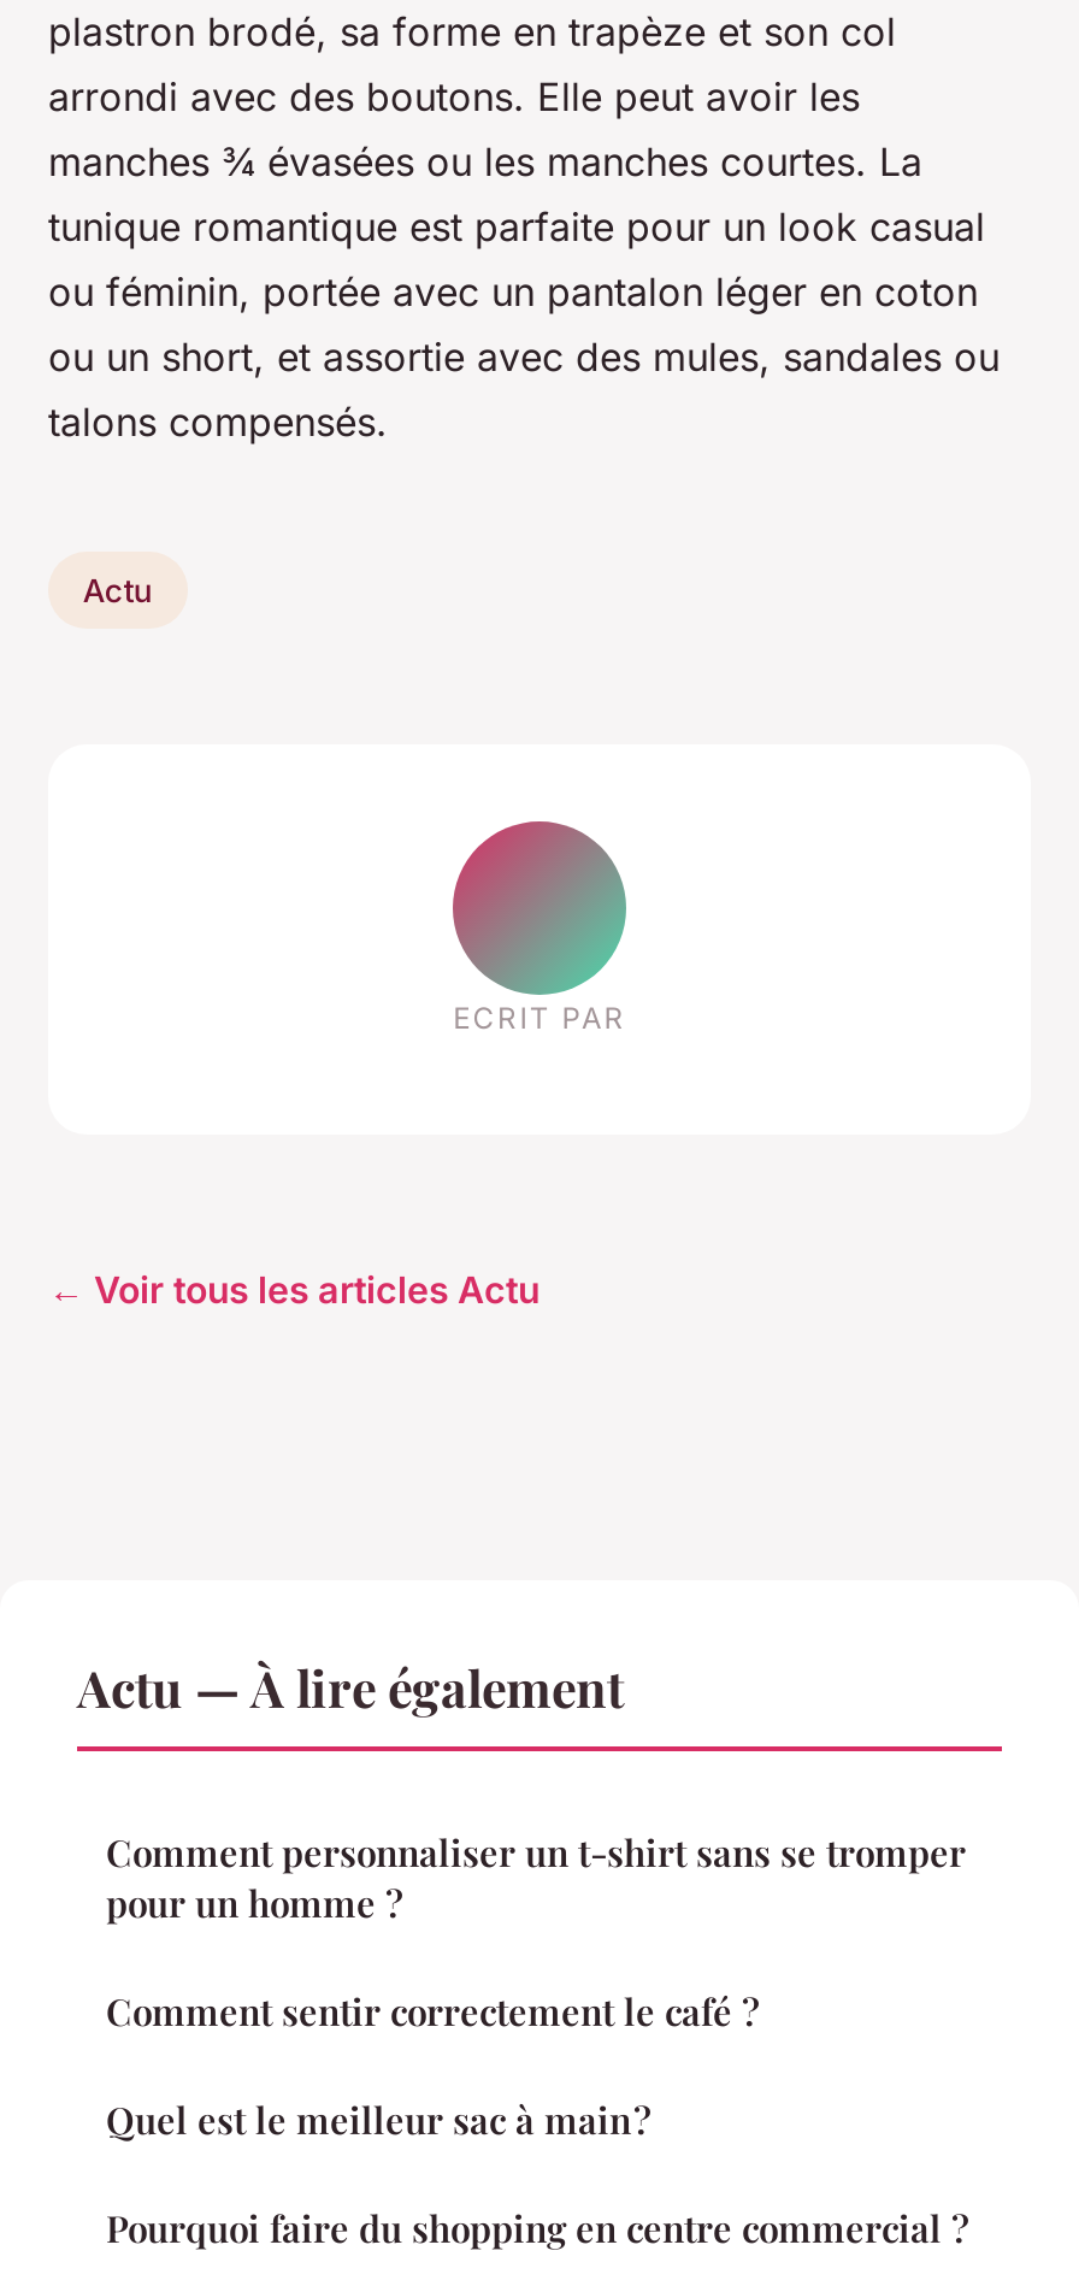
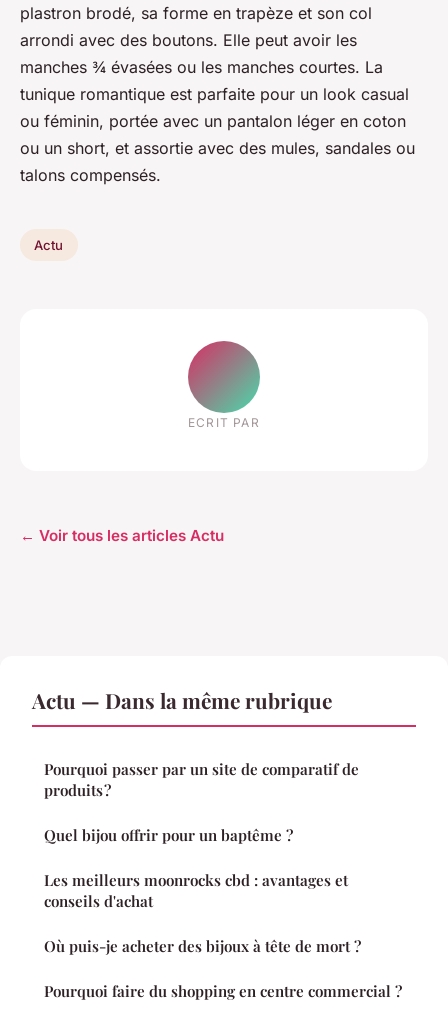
[77,1653,966,2145] Actu — À lire également | Comment personnaliser un t-shirt sans se tromper | pour un homme ? | Comment sentir correctement le café ? | Quel est le meilleur sac à main ? -> [32,686,361,956] Actu — Dans la même rubrique | Pourquoi passer par un site de comparatif de | produits ? | Quel bijou offrir pour un baptême ? | Les meilleurs moonrocks cbd : avantages et | conseils d'achat | Où puis-je acheter des bijoux à tête de mort ?

